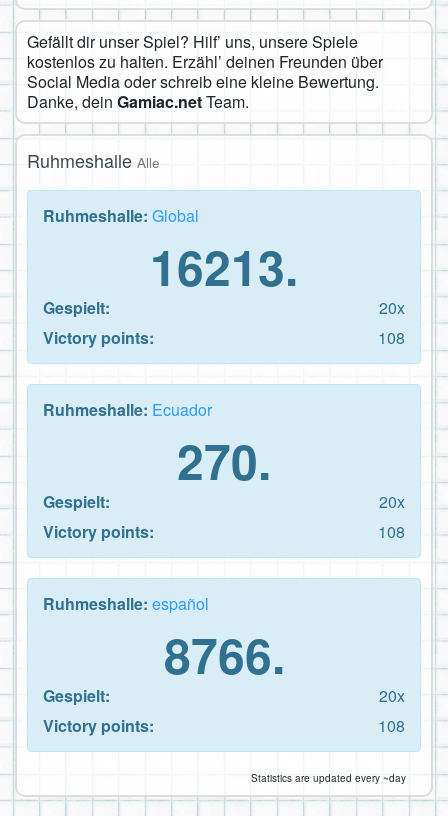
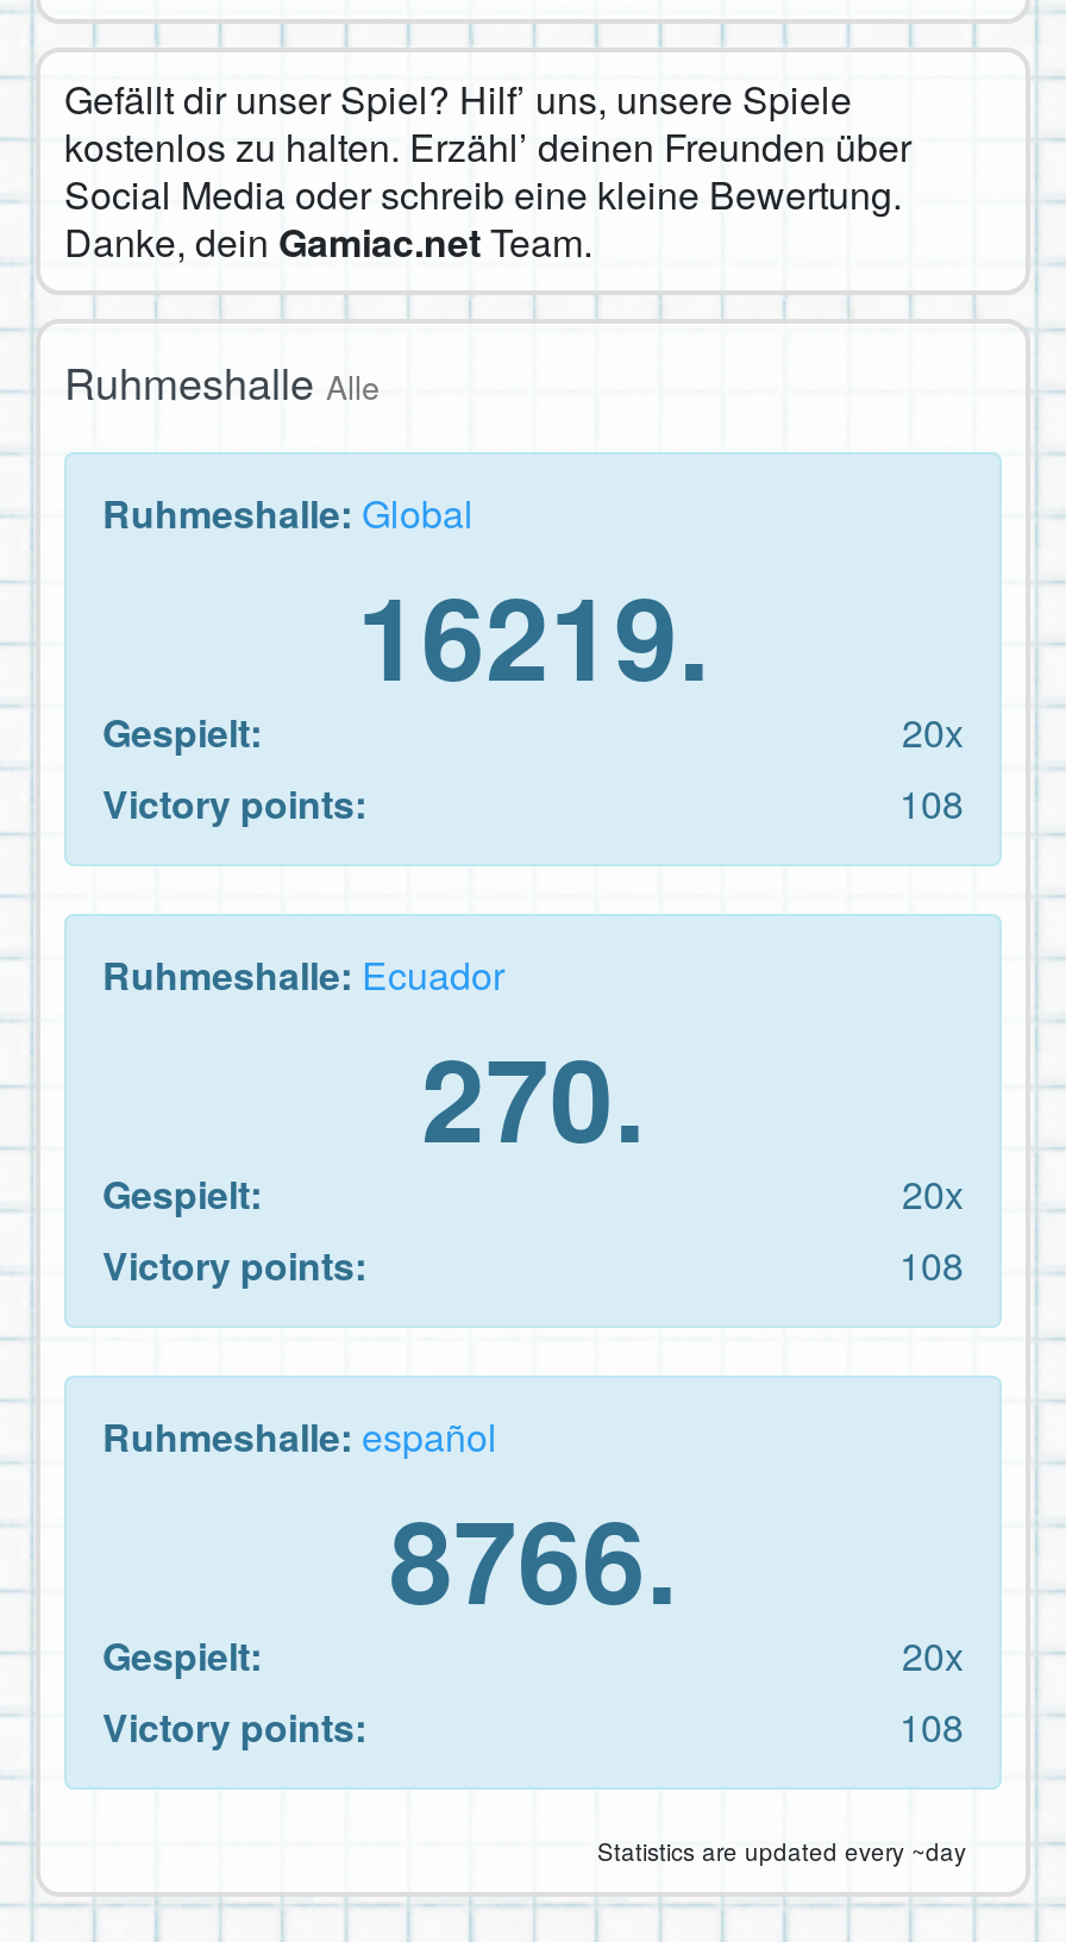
[150,232,298,301] 16213. -> [357,552,709,716] 16219.

